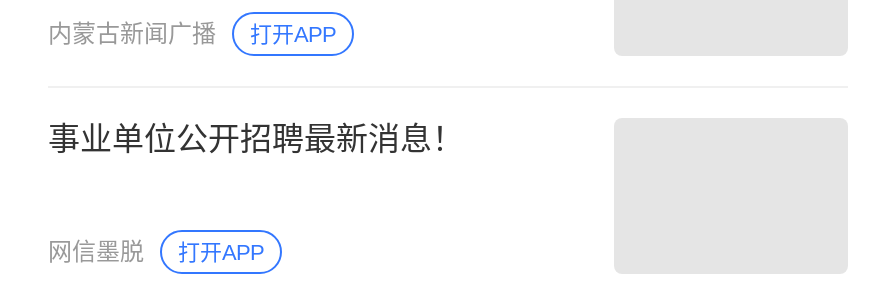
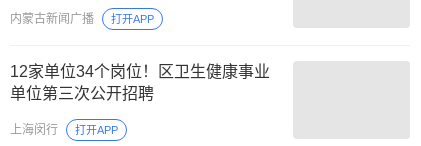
[48,122,464,156] 事业单位公开招聘最新消息！ -> [10,63,270,102] 12家单位34个岗位！区卫生健康事业 | 单位第三次公开招聘
[48,237,144,265] 网信墨脱 -> [10,123,58,137] 上海闵行

